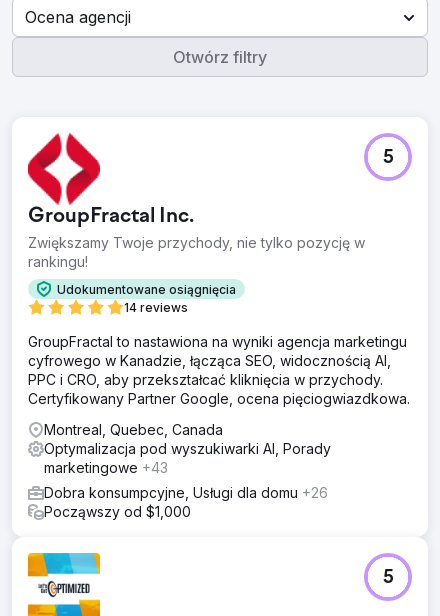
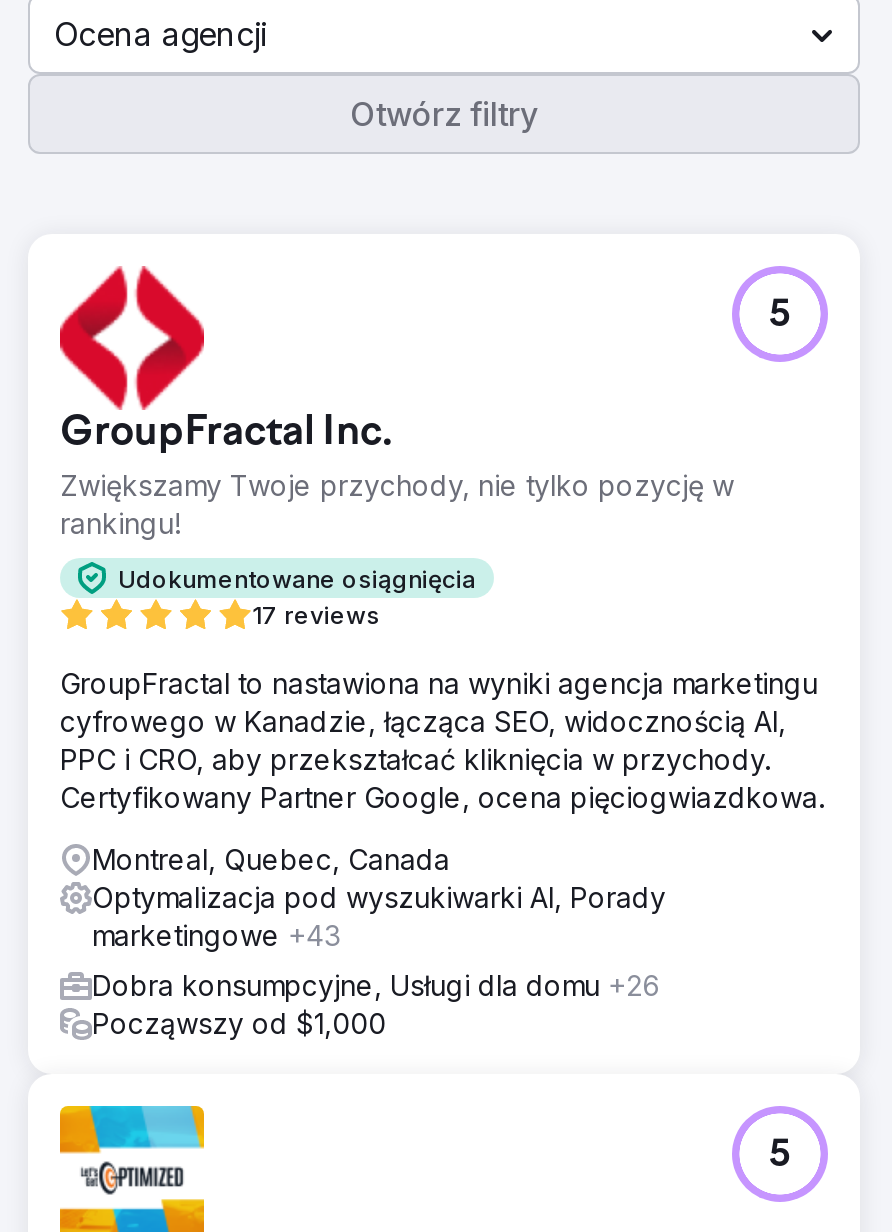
[124,300,188,315] 14 reviews -> [252,600,380,630] 17 reviews

